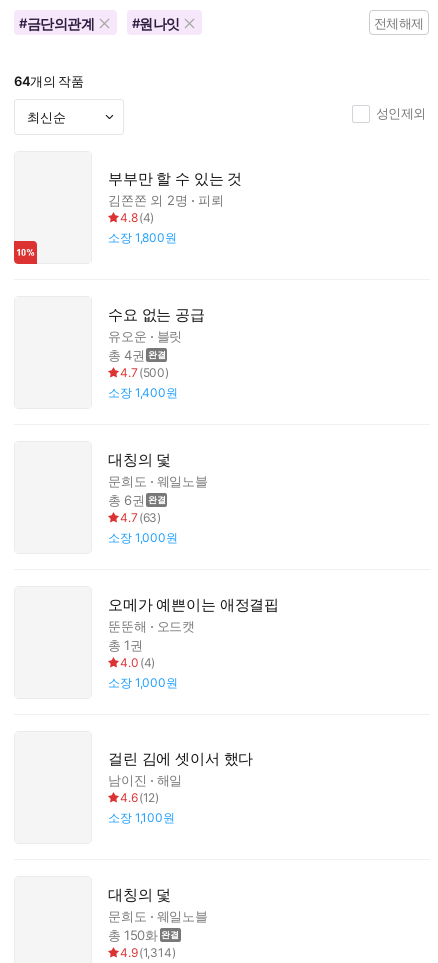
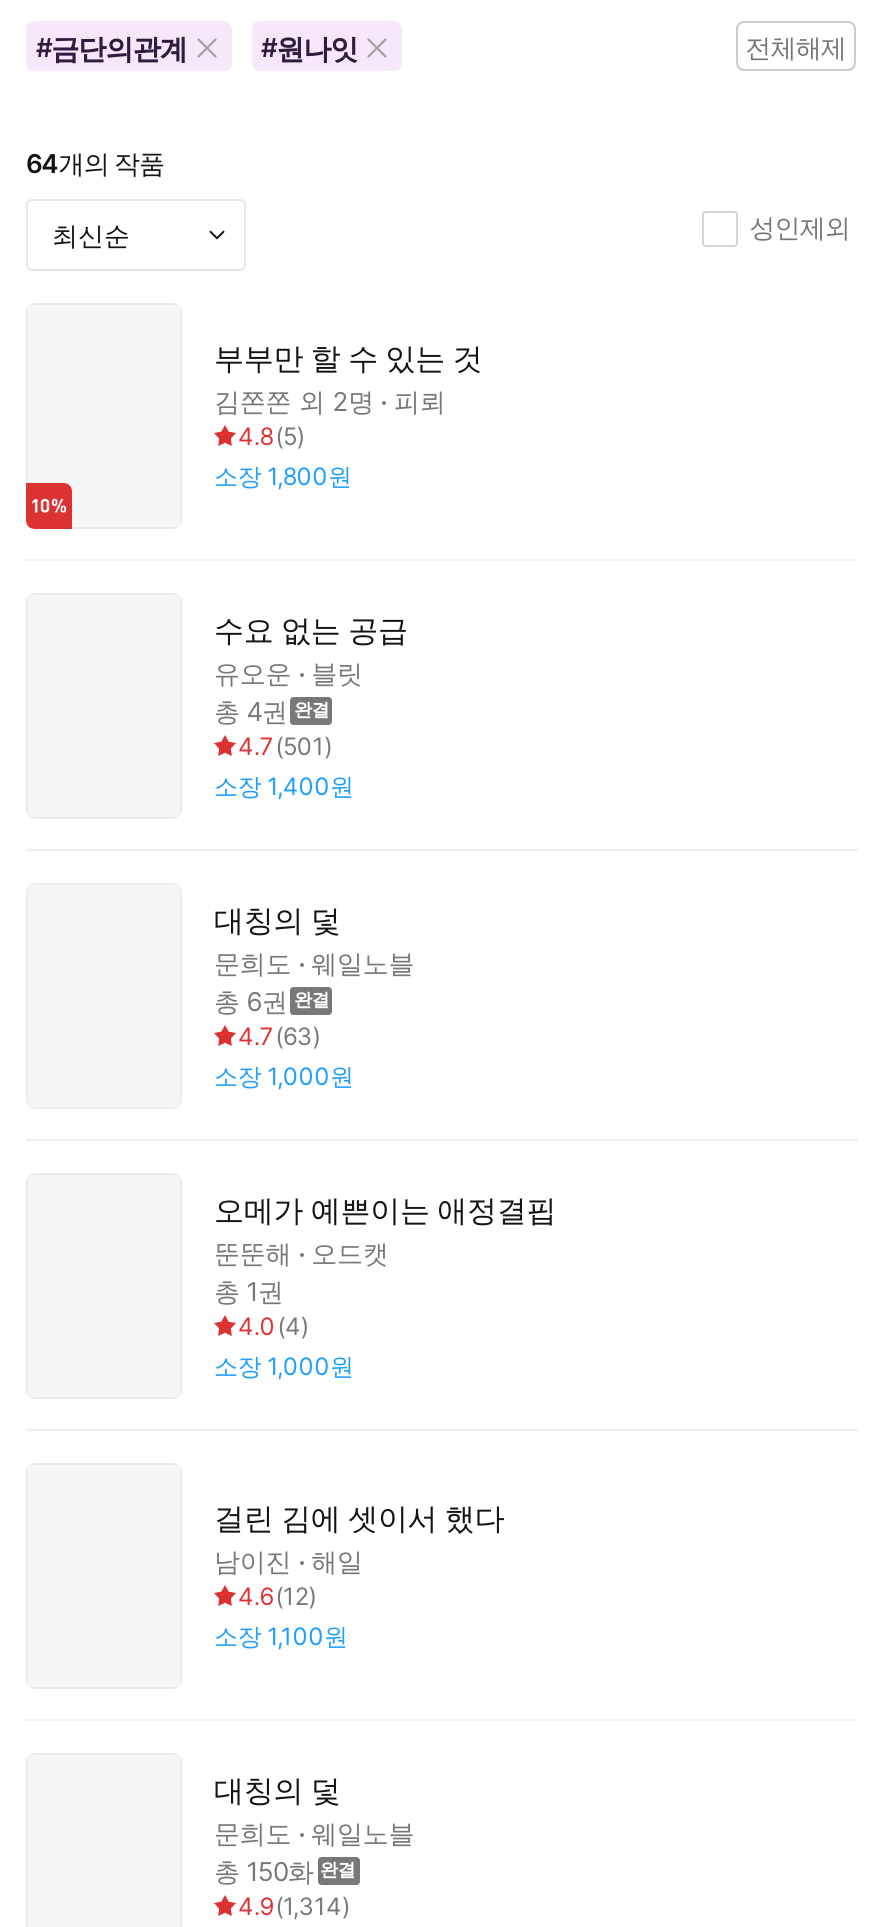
[120,210,154,225] 4.8(4) -> [238,421,305,451] 4.8(5)
[120,364,169,379] 4.7 (500) -> [238,730,332,760] 4.7 (501)

